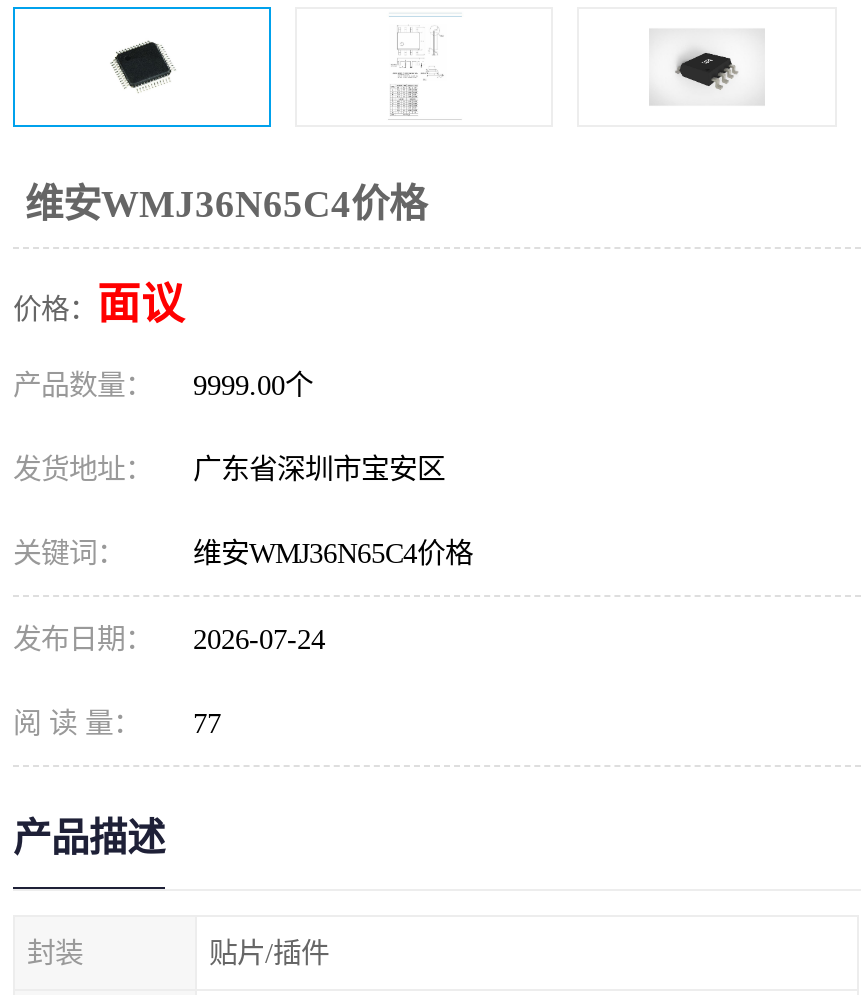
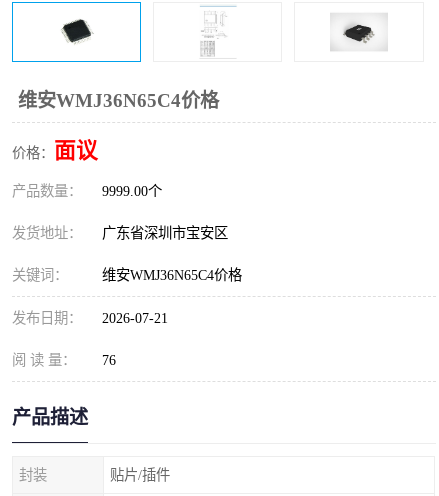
[13,623,325,655] 发布日期： 2026-07-24 -> [12,310,168,326] 发布日期： 2026-07-21
[13,707,221,739] 阅 读 量： 77 -> [12,352,116,368] 阅 读 量： 76

